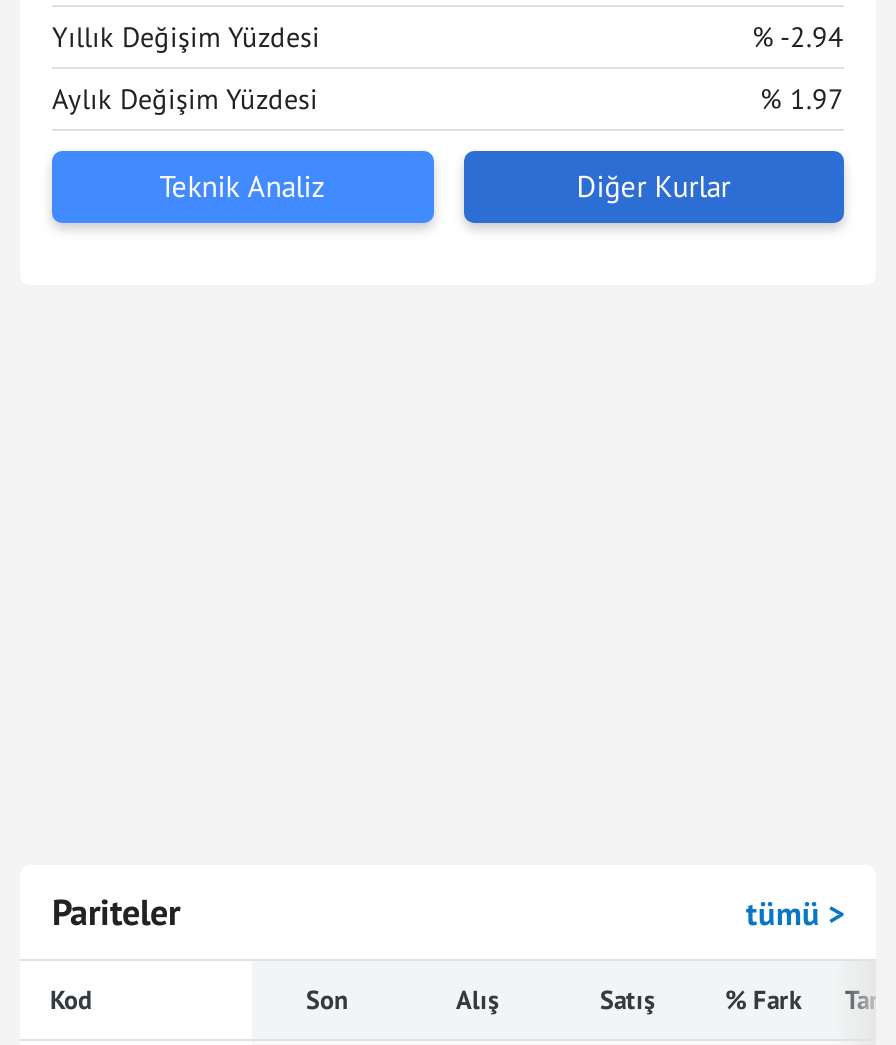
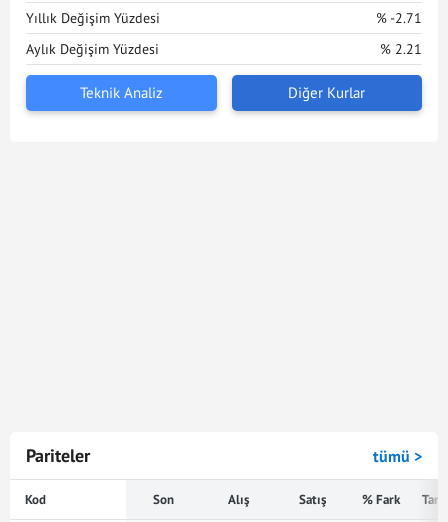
[752,19,844,55] % -2.94 -> [376,9,422,27] % -2.71
[760,81,844,117] % 1.97 -> [380,40,422,58] % 2.21

